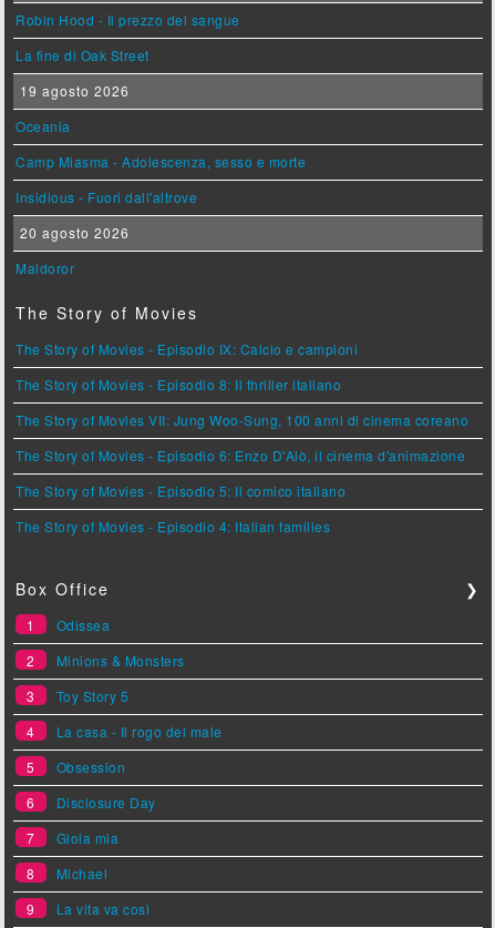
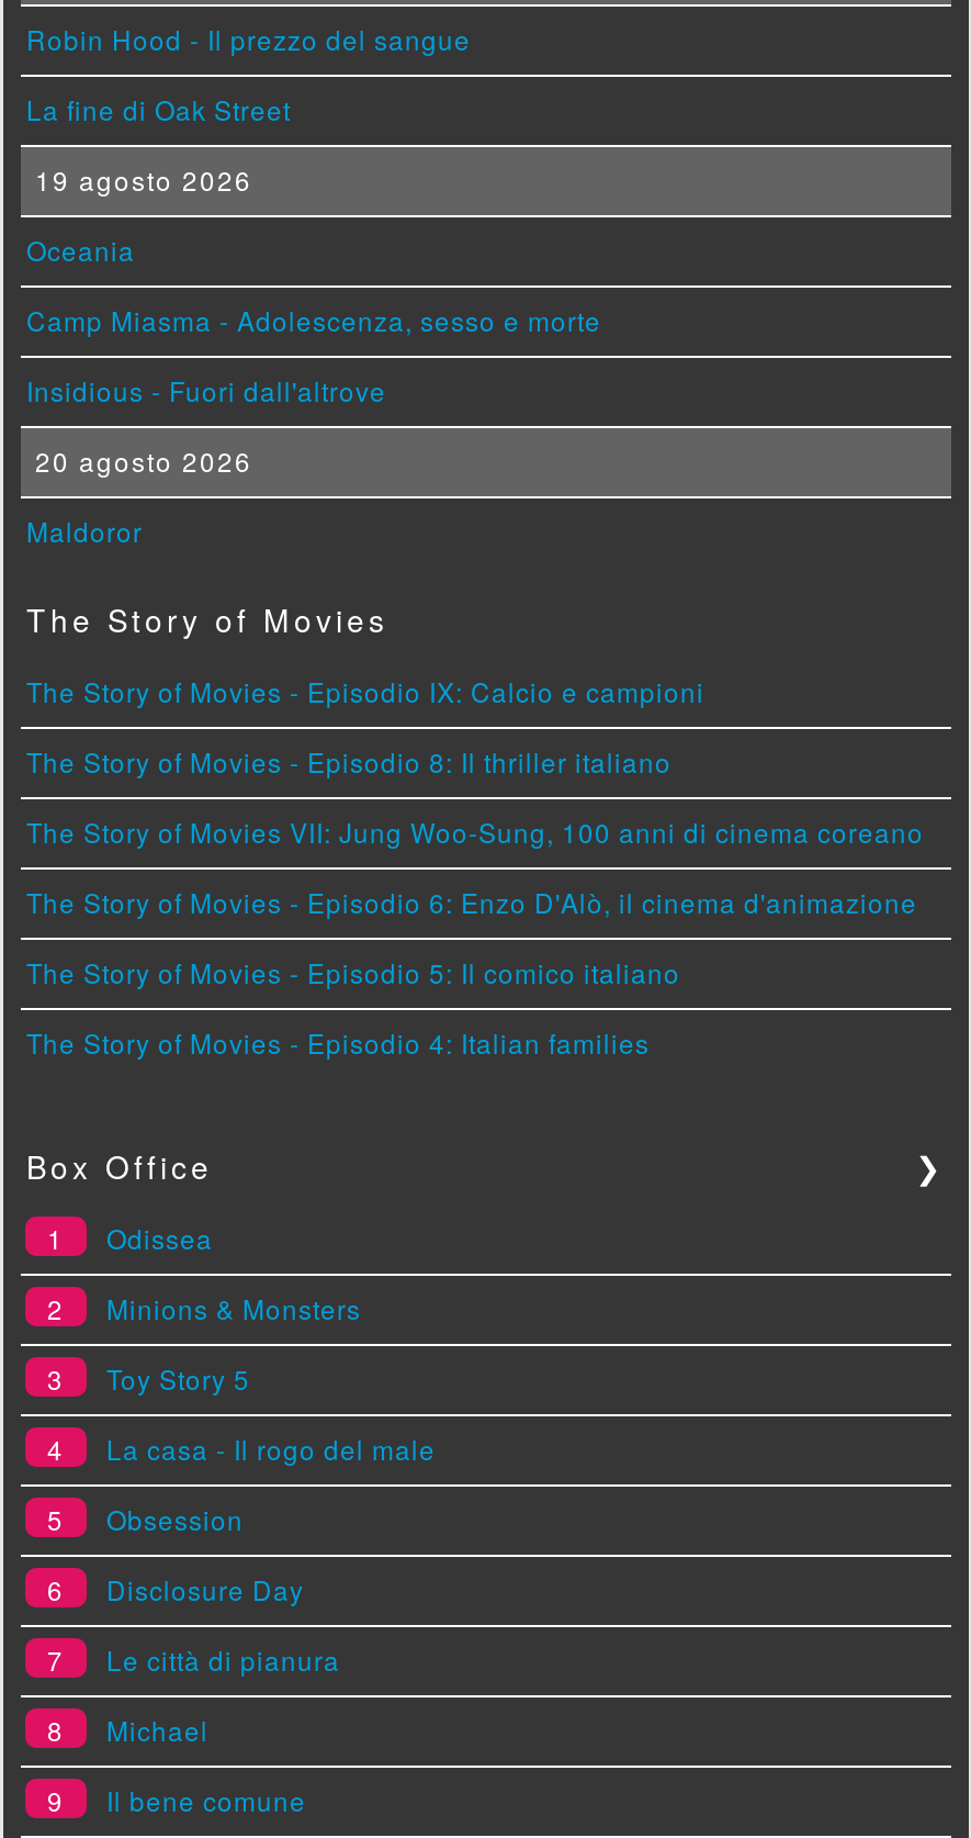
[56,829,119,848] Gioia mia -> [106,1641,340,1679] Le città di pianura
[56,900,150,919] La vita va così -> [106,1782,306,1819] Il bene comune

